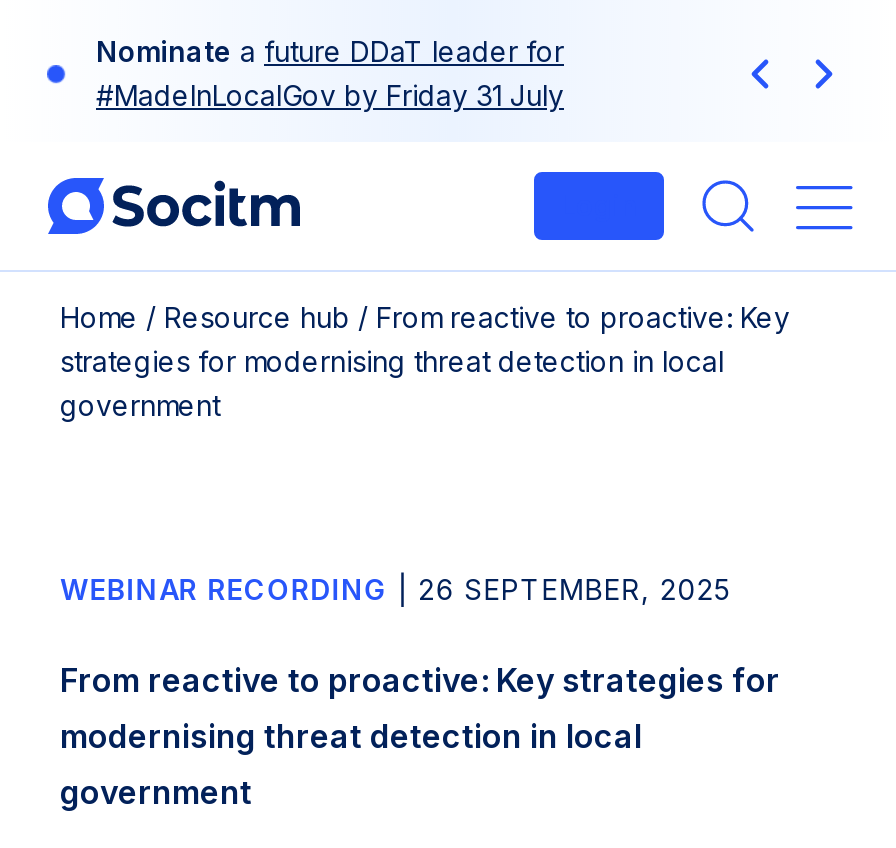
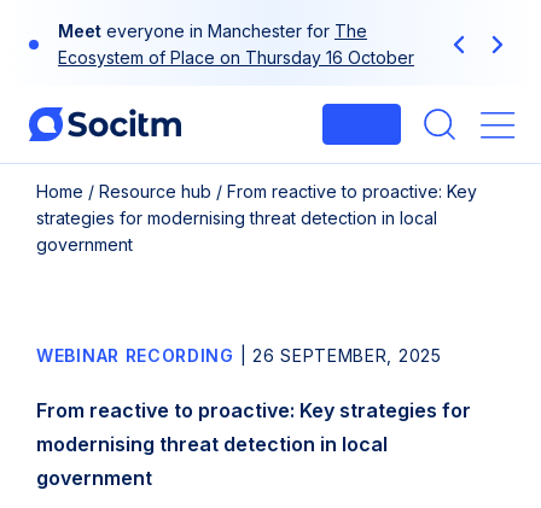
[96,34,564,112] Nominate a future DDaT leader for | #MadeInLocalGov by Friday 31 July -> [58,21,414,68] Meet everyone in Manchester for The | Ecosystem of Place on Thursday 16 October

